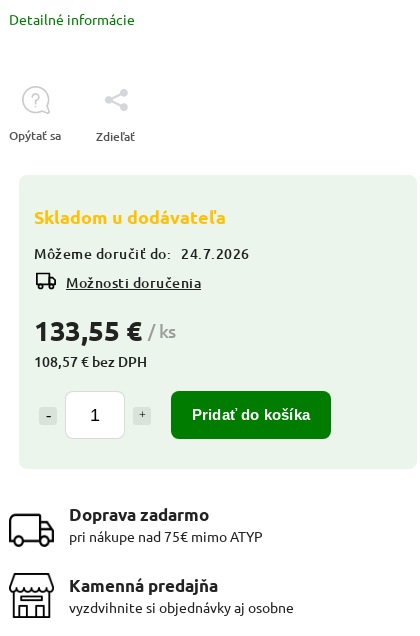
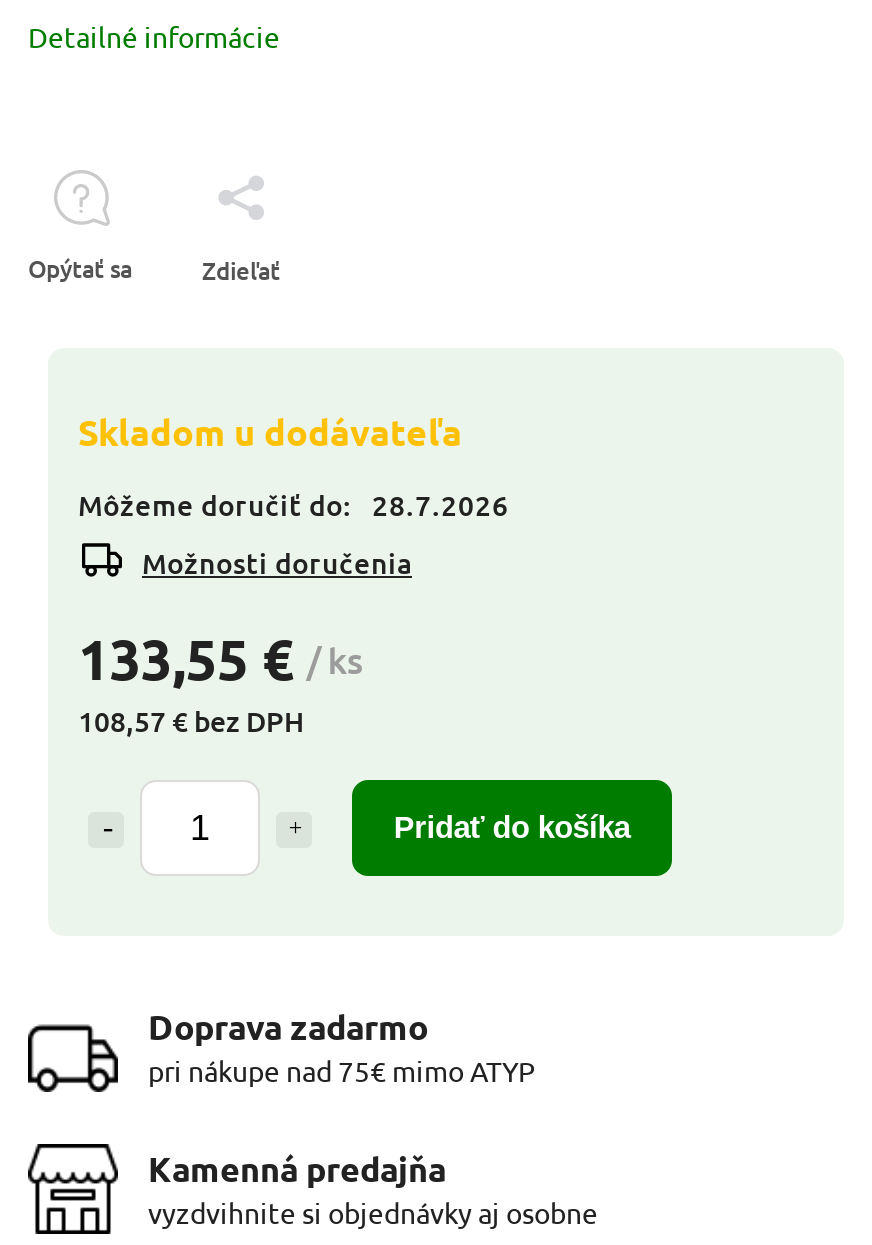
[34,243,249,262] Môžeme doručiť do: 24.7.2026 -> [78,485,509,523] Môžeme doručiť do: 28.7.2026

